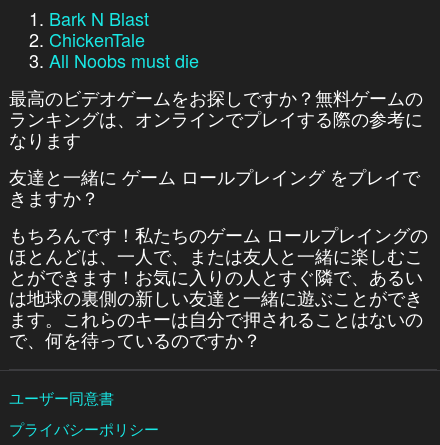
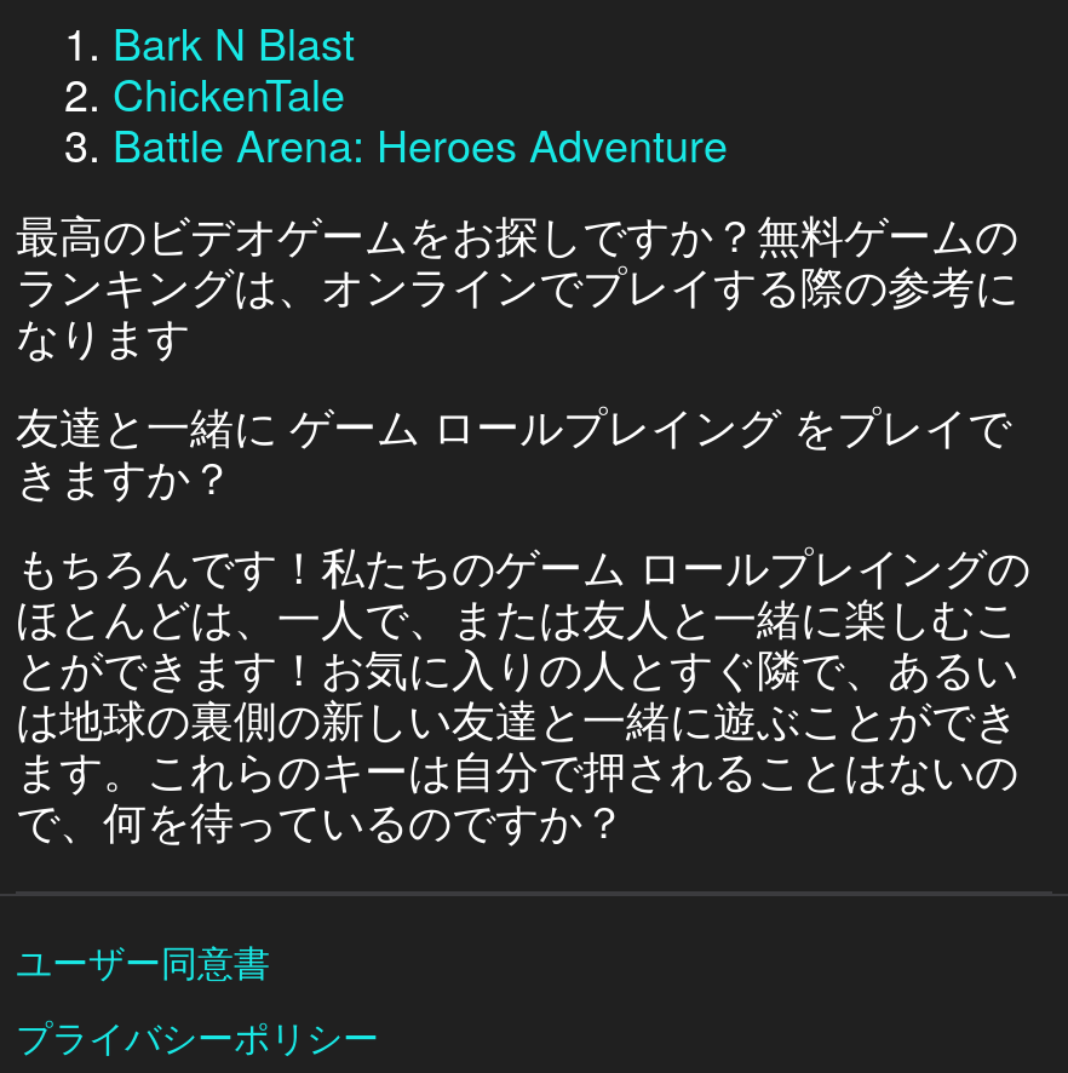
[49,47,199,73] All Noobs must die -> [113,112,728,175] Battle Arena: Heroes Adventure

